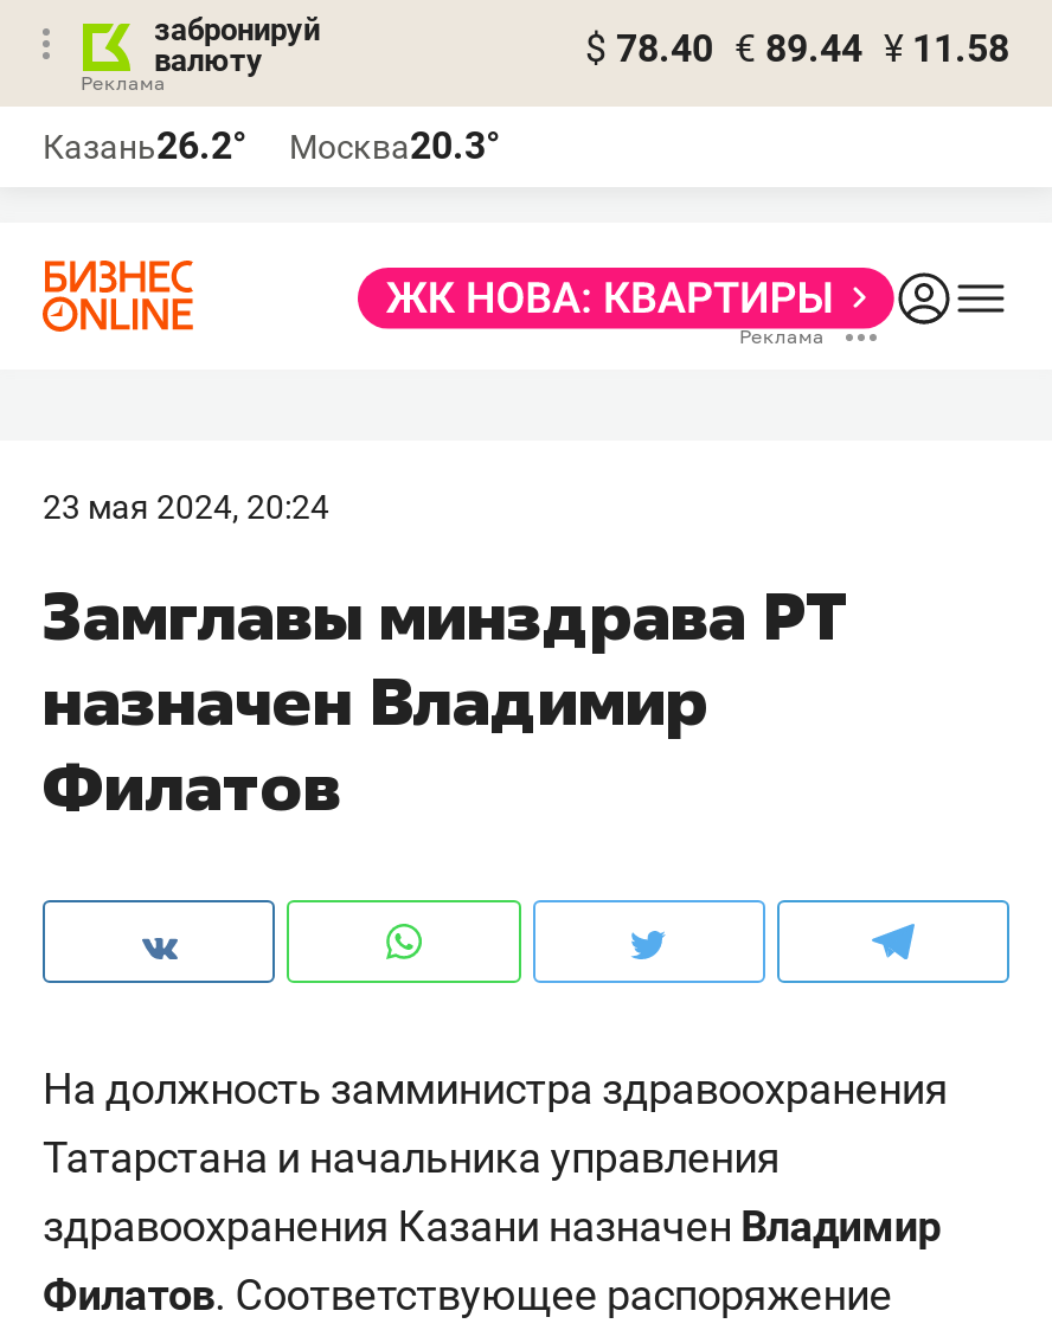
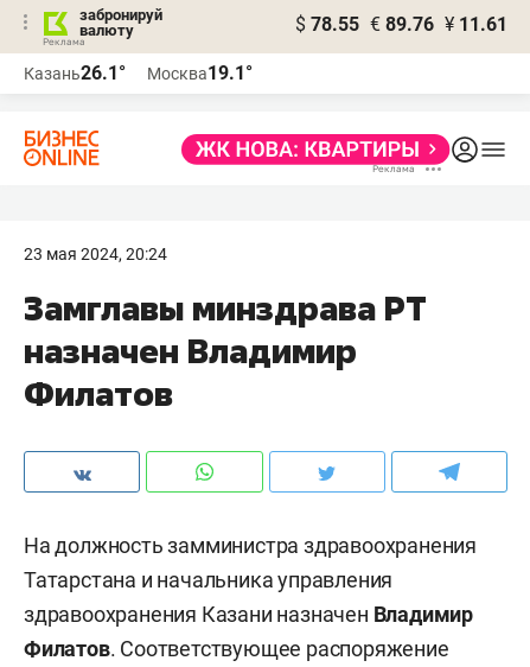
[585,26,1009,71] $ 78.40 € 89.44 ¥ 11.58 -> [295,13,507,36] $ 78.55 € 89.76 ¥ 11.61
[43,123,246,168] Казань26.2° -> [24,62,126,84] Казань26.1°
[289,123,500,168] Москва20.3° -> [147,62,253,84] Москва19.1°

